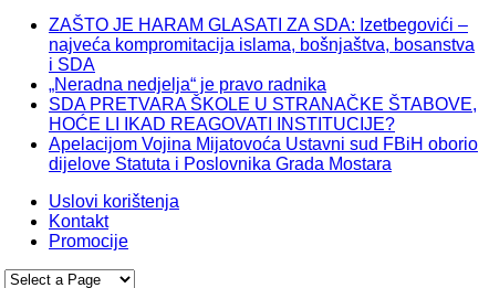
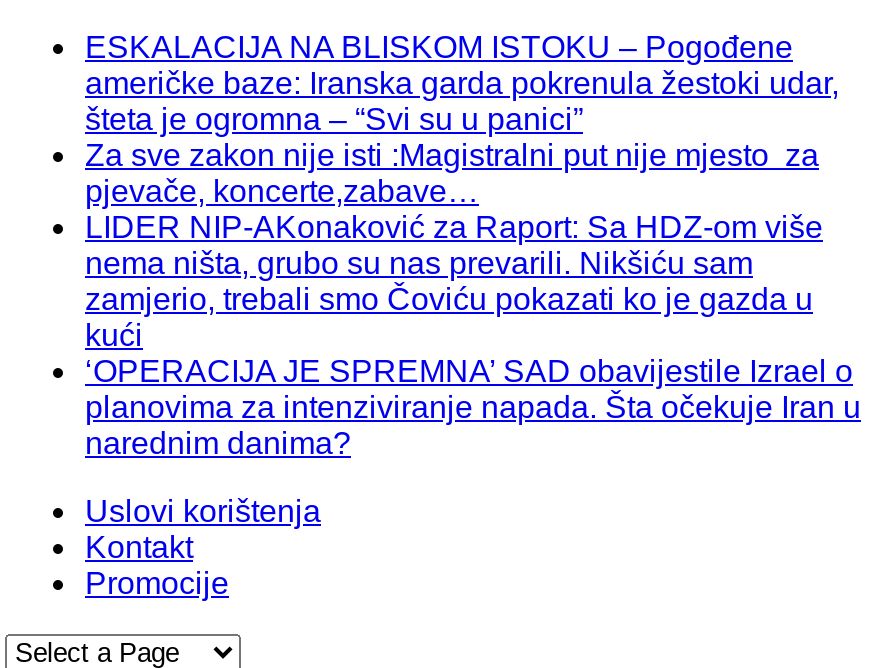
[49,15,478,173] ZAŠTO JE HARAM GLASATI ZA SDA: Izetbegovići – | najveća kompromitacija islama, bošnjaštva, bosanstva | i SDA | „Neradna nedjelja“ je pravo radnika | SDA PRETVARA ŠKOLE U STRANAČKE ŠTABOVE, | HOĆE LI IKAD REAGOVATI INSTITUCIJE? | Apelacijom Vojina Mijatovoća Ustavni sud FBiH oborio | dijelove Statuta i Poslovnika Grada Mostara -> [85,30,861,460] ESKALACIJA NA BLISKOM ISTOKU – Pogođene | američke baze: Iranska garda pokrenula žestoki udar, | šteta je ogromna – “Svi su u panici” | Za sve zakon nije isti :Magistralni put nije mjesto za | pjevače, koncerte,zabave… | LIDER NIP-AKonaković za Raport: Sa HDZ-om više | nema ništa, grubo su nas prevarili. Nikšiću sam | zamjerio, trebali smo Čoviću pokazati ko je gazda u | kući | ‘OPERACIJA JE SPREMNA’ SAD obavijestile Izrael o | planovima za intenziviranje napada. Šta očekuje Iran u | narednim danima?

